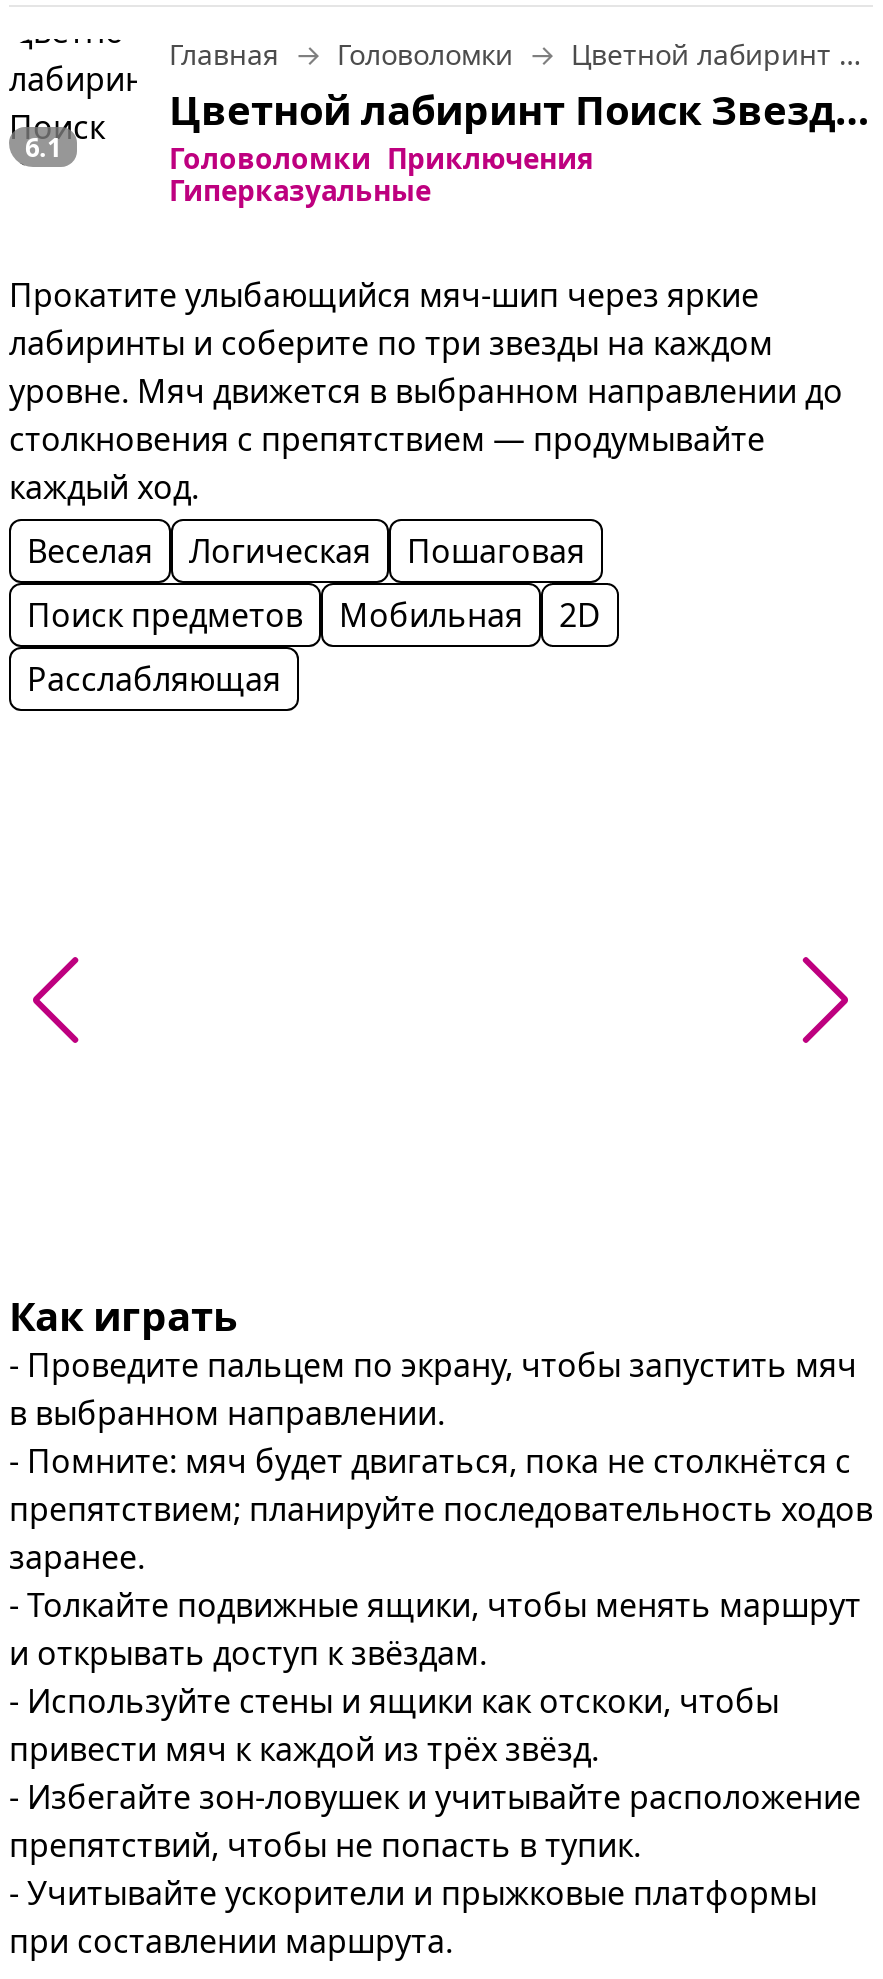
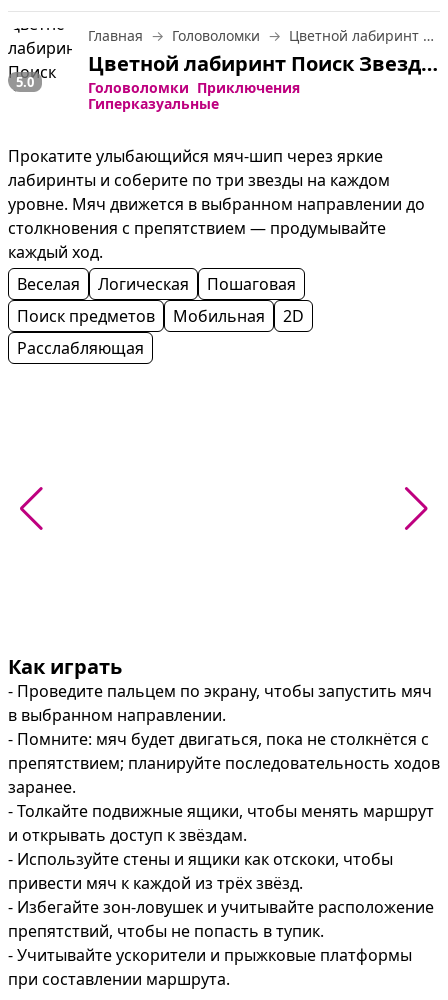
[25,129,61,165] 6.1 -> [16,73,34,91] 5.0

